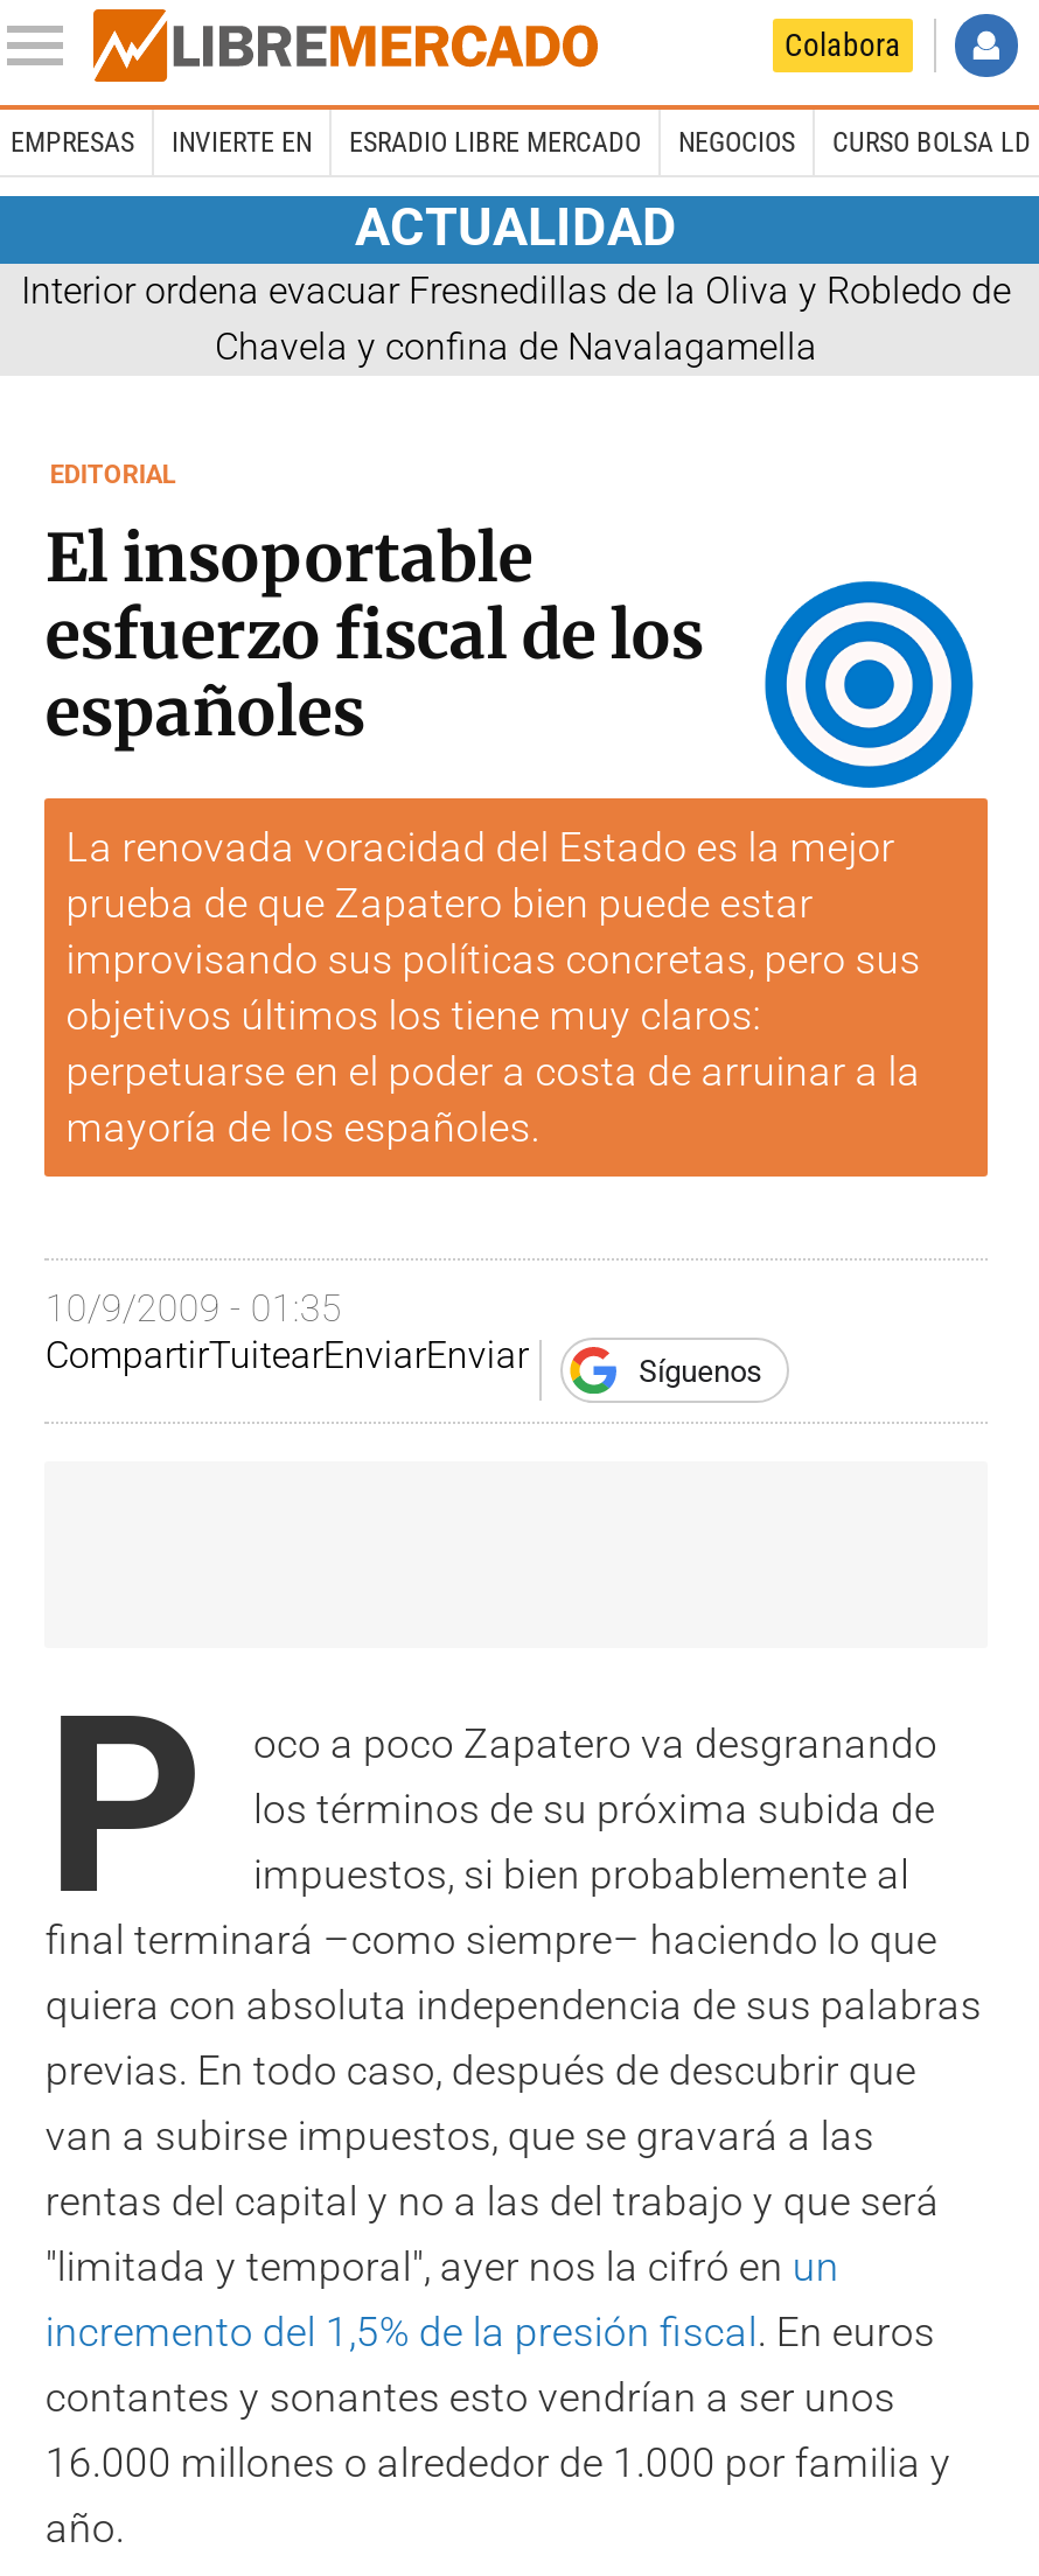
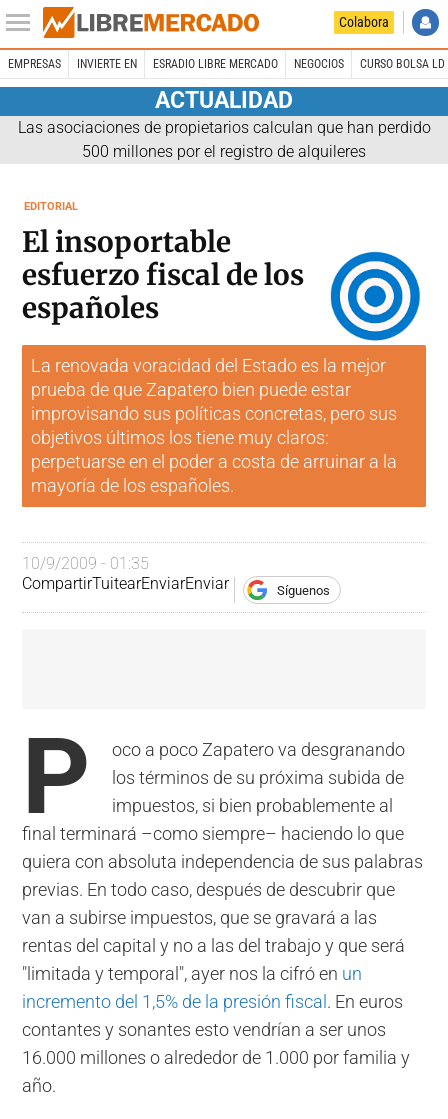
[21,268,1011,368] Interior ordena evacuar Fresnedillas de la Oliva y Robledo de | Chavela y confina de Navalagamella -> [17,118,430,161] Las asociaciones de propietarios calculan que han perdido | 500 millones por el registro de alquileres

